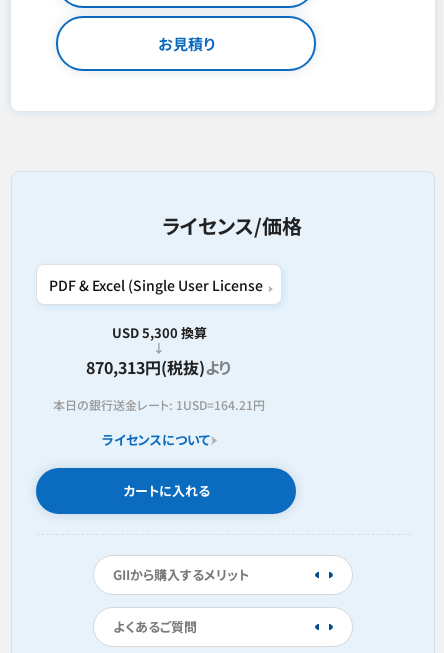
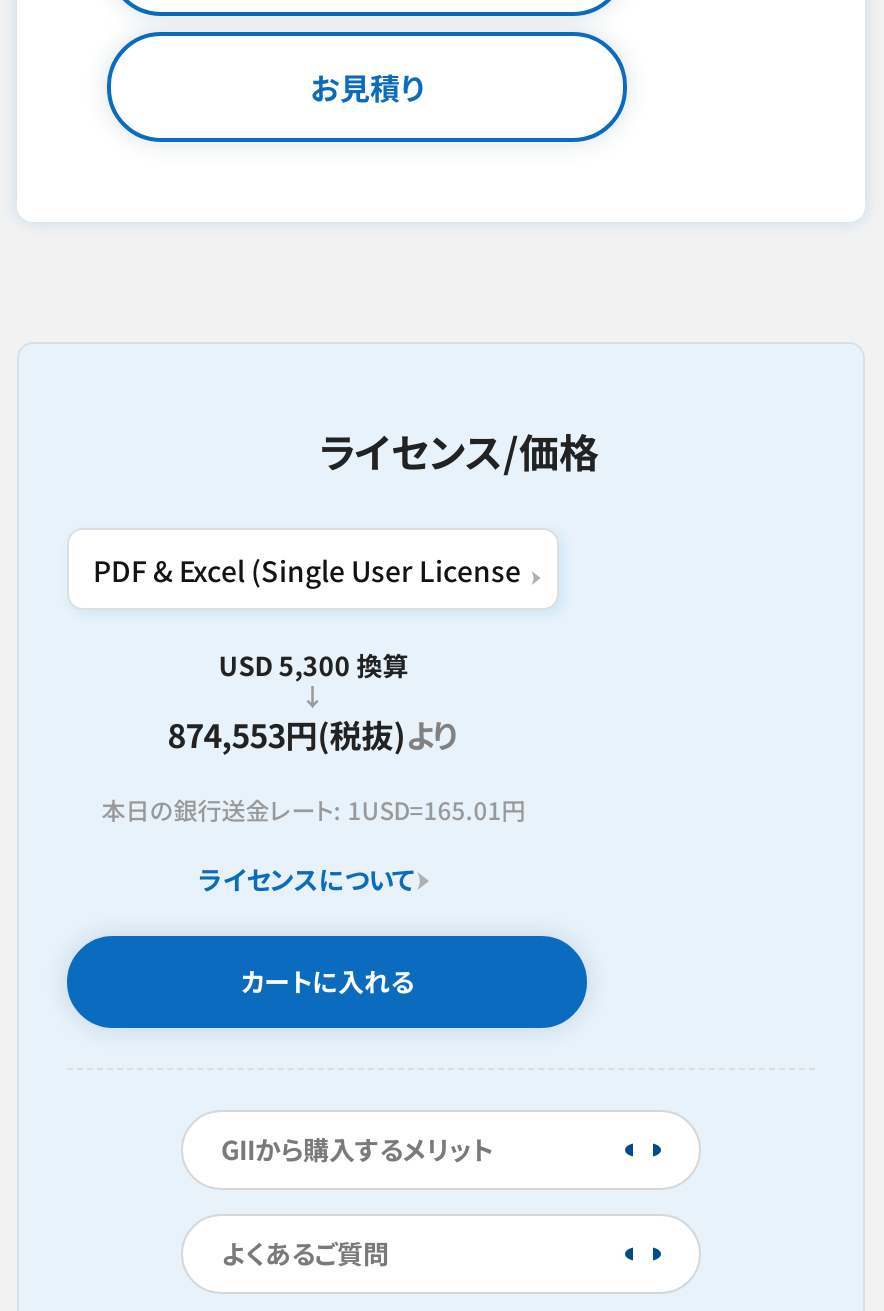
[86,355,232,379] 870,313円(税抜)より -> [167,710,459,758] 874,553円(税抜)より
[53,396,265,413] 本日の銀行送金レート: 1USD=164.21円 -> [101,792,525,826] 本日の銀行送金レート: 1USD=165.01円

